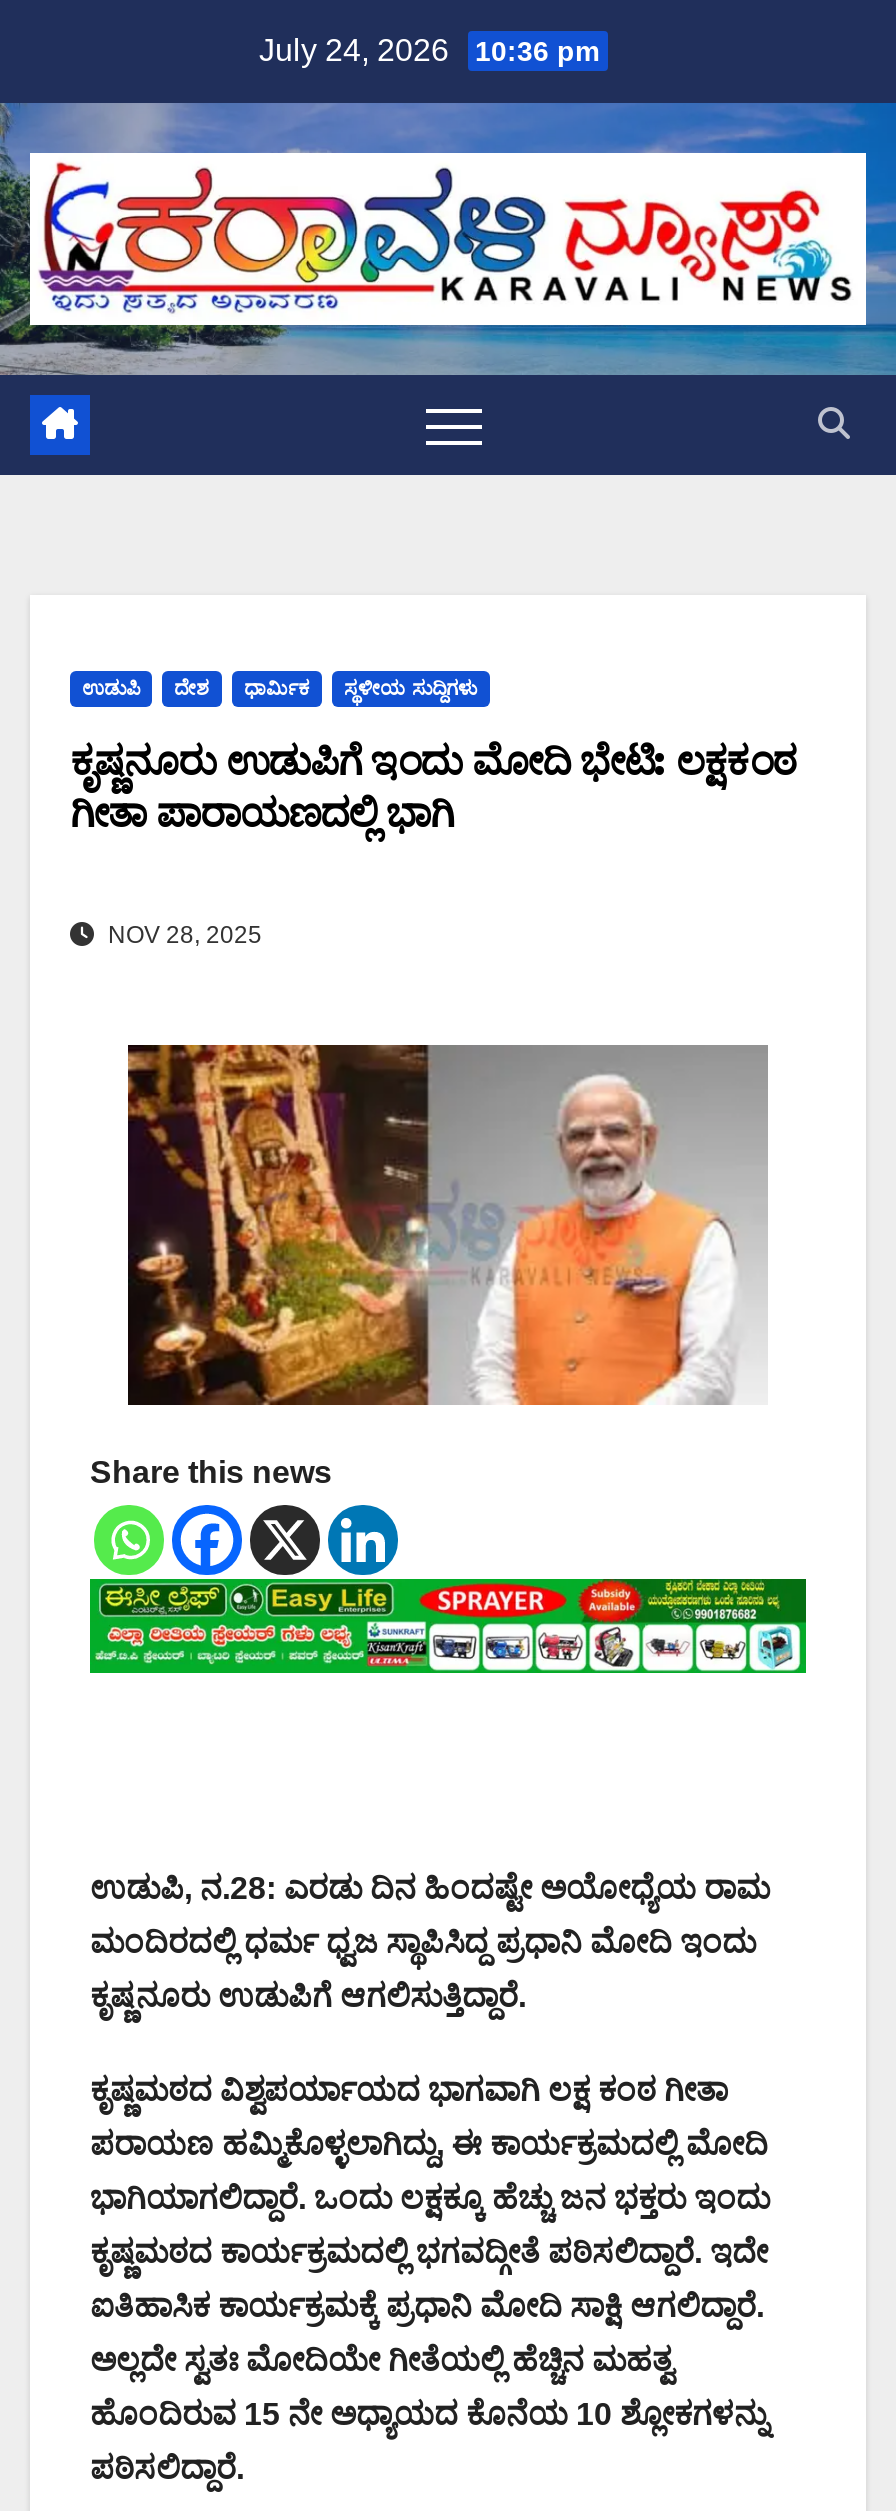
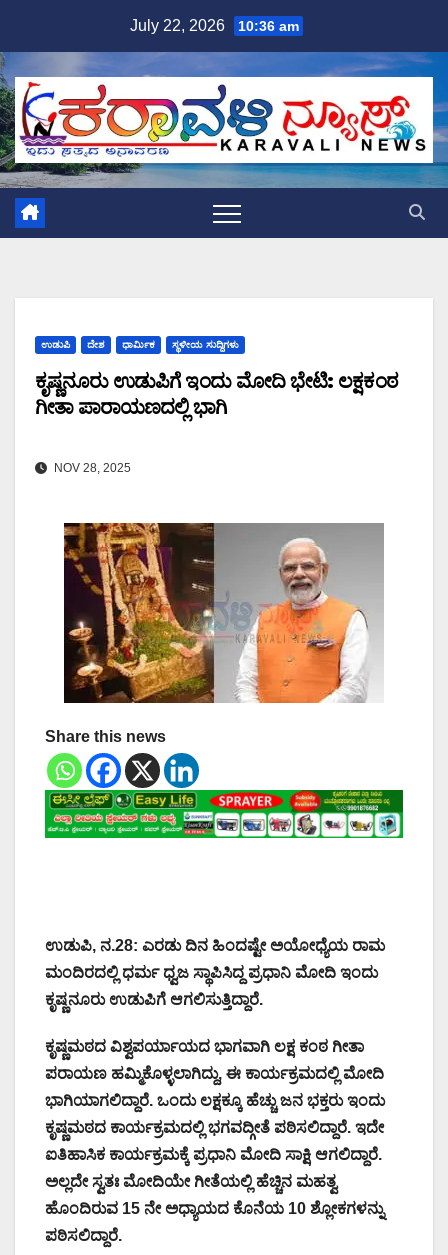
[259,33,599,67] July 24, 2026 10:36 pm -> [130,17,299,34] July 22, 2026 10:36 am

